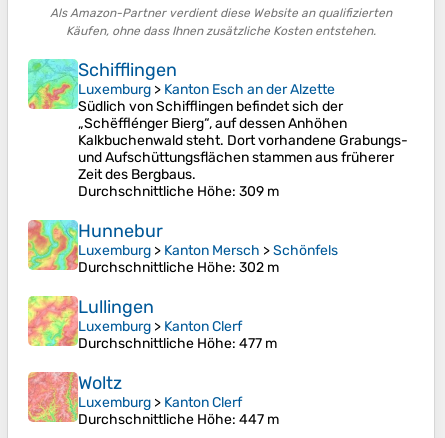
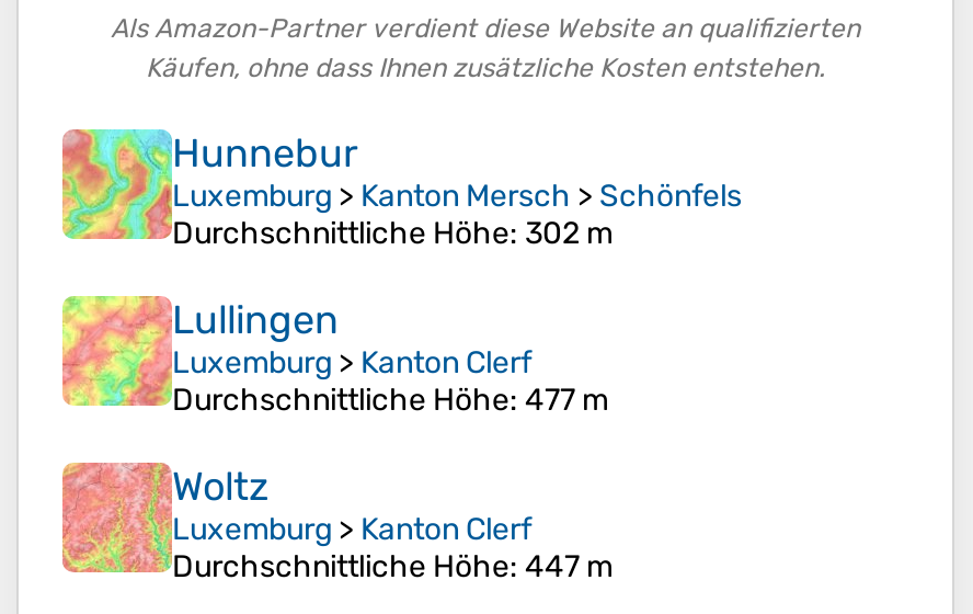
[27,58,408,200] [image] | Schifflingen | Luxemburg > Kanton Esch an der Alzette | Südlich von Schifflingen befindet sich der | „Schëfflénger Bierg“, auf dessen Anhöhen | Kalkbuchenwald steht. Dort vorhandene Grabungs- | und Aufschüttungsflächen stammen aus früherer | Zeit des Bergbaus. | Durchschnittliche Höhe: 309 m -> none

